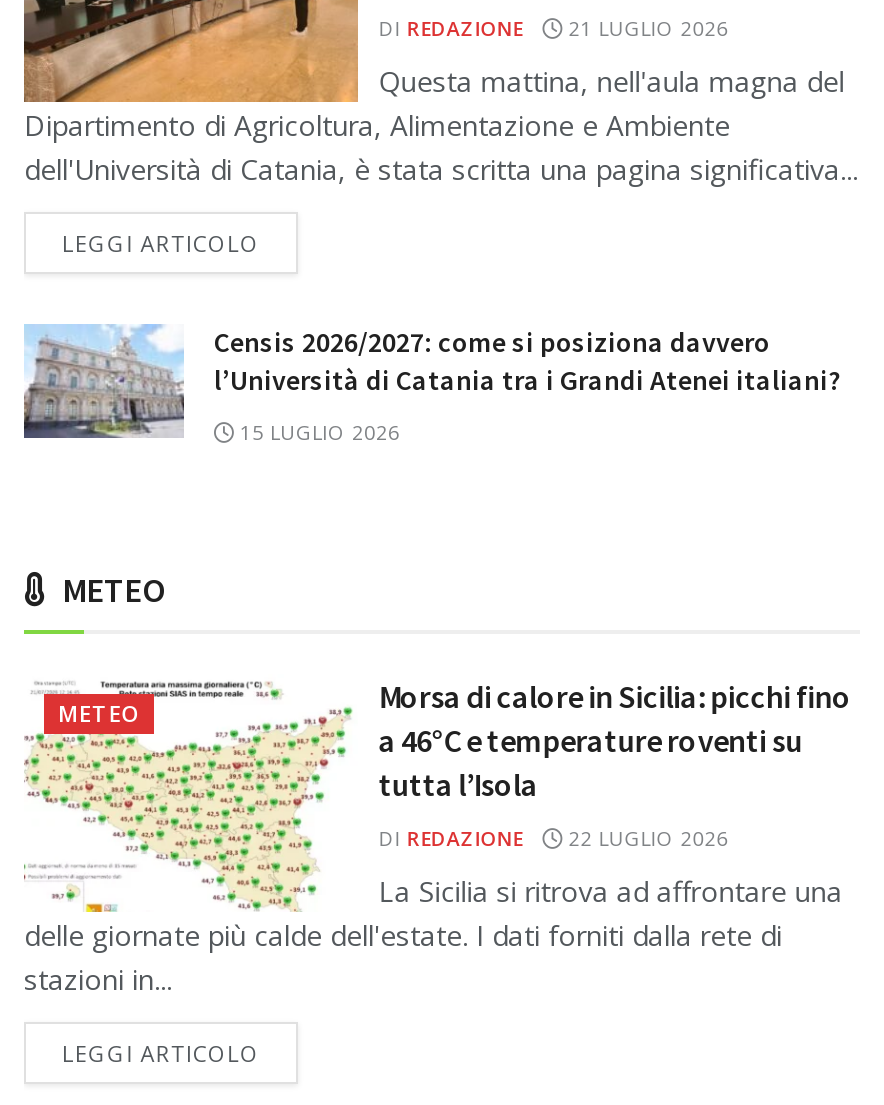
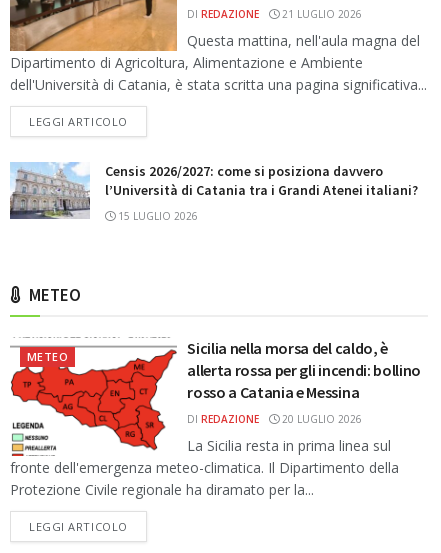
[24,680,842,997] [image] | La Sicilia si ritrova ad affrontare una | delle giornate più calde dell'estate. I dati forniti dalla rete di | stazioni in... -> [10,337,399,499] [image] | La Sicilia resta in prima linea sul | fronte dell'emergenza meteo-climatica. Il Dipartimento della | Protezione Civile regionale ha diramato per la...
[378,675,851,803] Morsa di calore in Sicilia: picchi fino | a 46°C e temperature roventi su | tutta l’Isola -> [187,338,421,402] Sicilia nella morsa del caldo, è | allerta rossa per gli incendi: bollino | rosso a Catania e Messina
[378,823,728,851] DI REDAZIONE 22 LUGLIO 2026 -> [187,412,362,426] DI REDAZIONE 20 LUGLIO 2026

